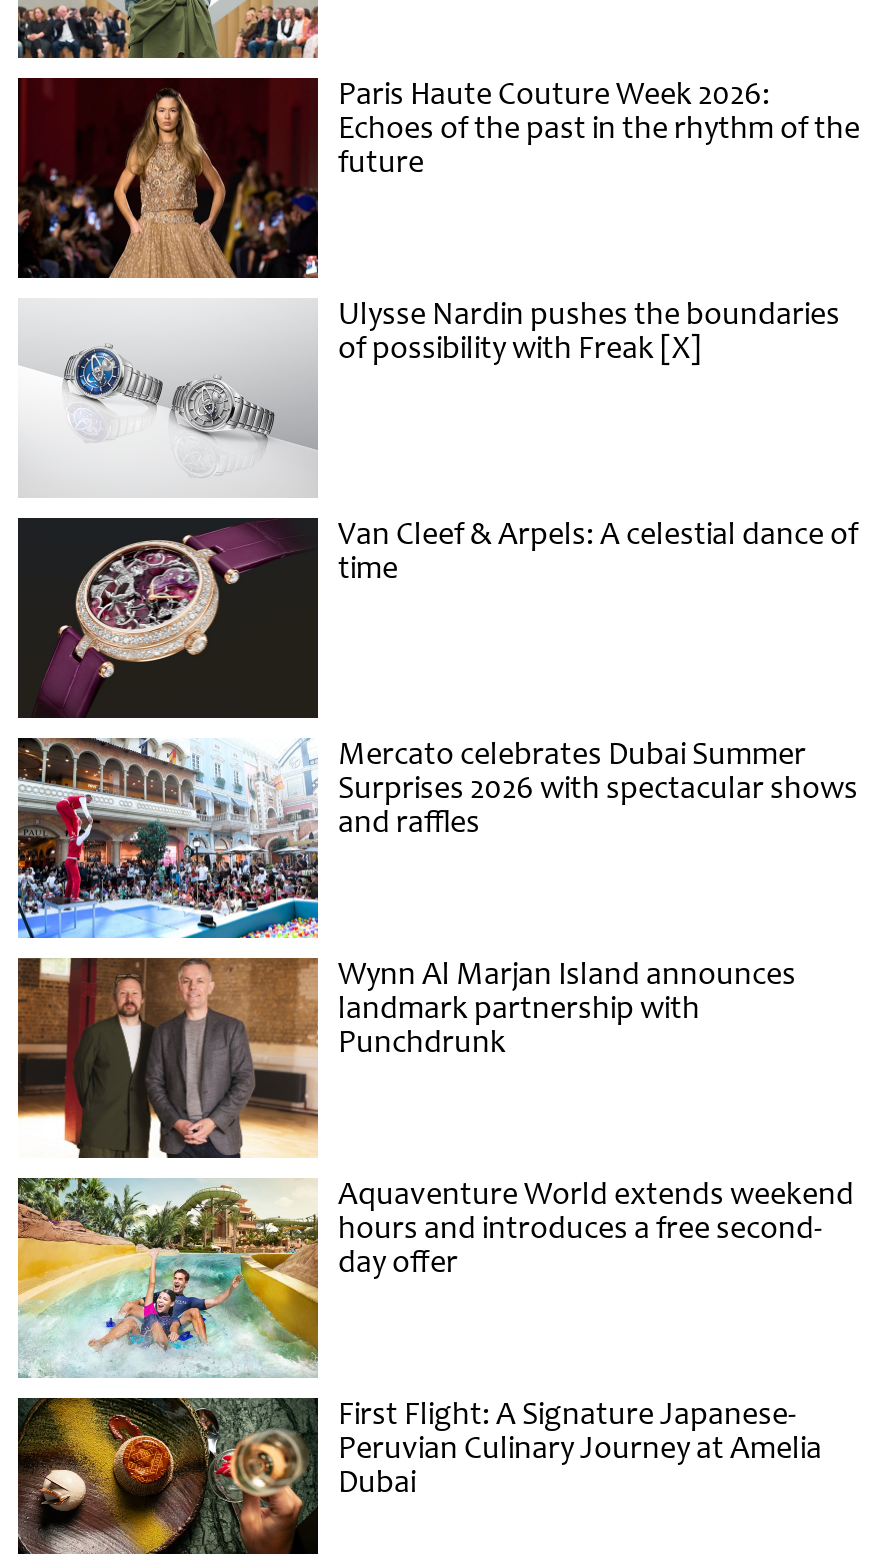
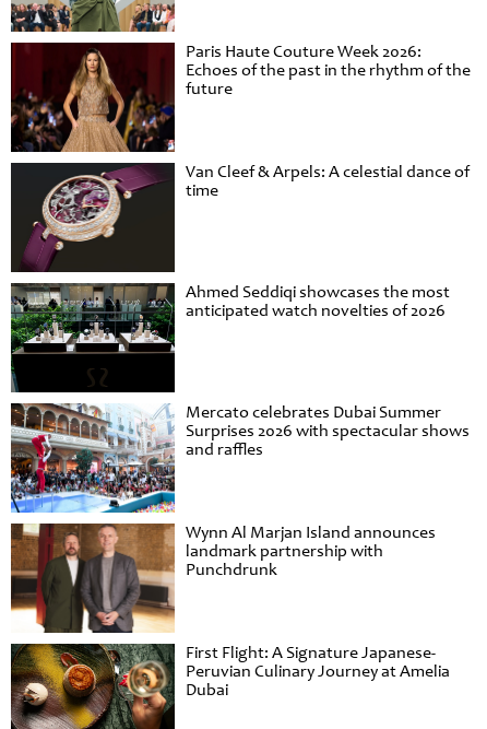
[18,295,840,498] [image] | Ulysse Nardin pushes the boundaries | of possibility with Freak [X] -> none
none -> [11,281,450,392] [image] | Ahmed Seddiqi showcases the most | anticipated watch novelties of 2026
[16,1175,854,1380] [image] | Aquaventure World extends weekend | hours and introduces a free second- | day offer -> none

